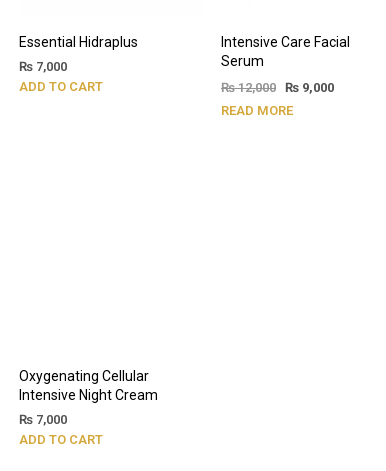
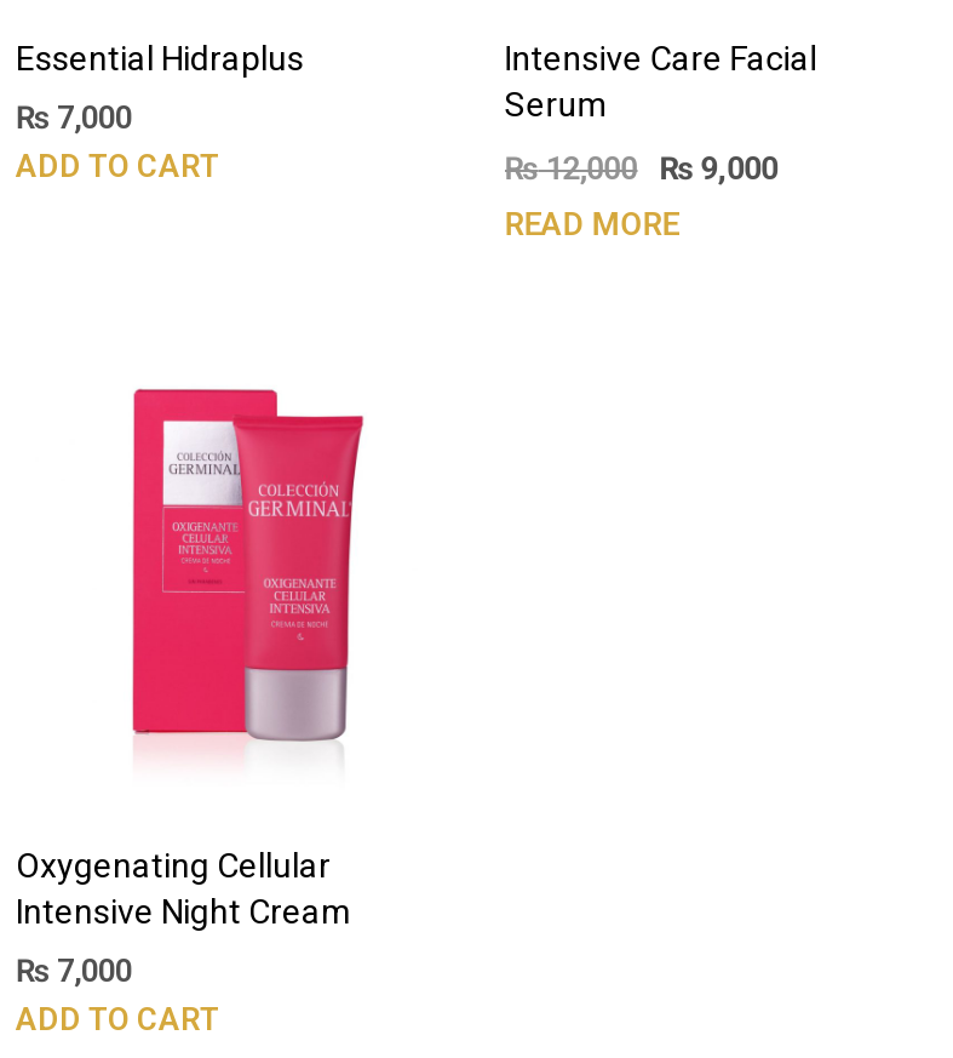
none -> [130,385,367,759] [image]

